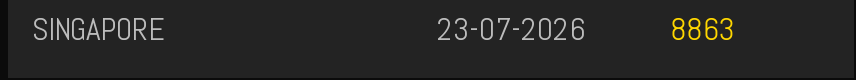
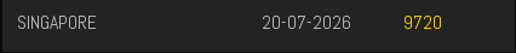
[437,10,585,50] 23-07-2026 -> [262,11,352,35] 20-07-2026
[671,11,735,51] 8863 -> [404,11,442,36] 9720

